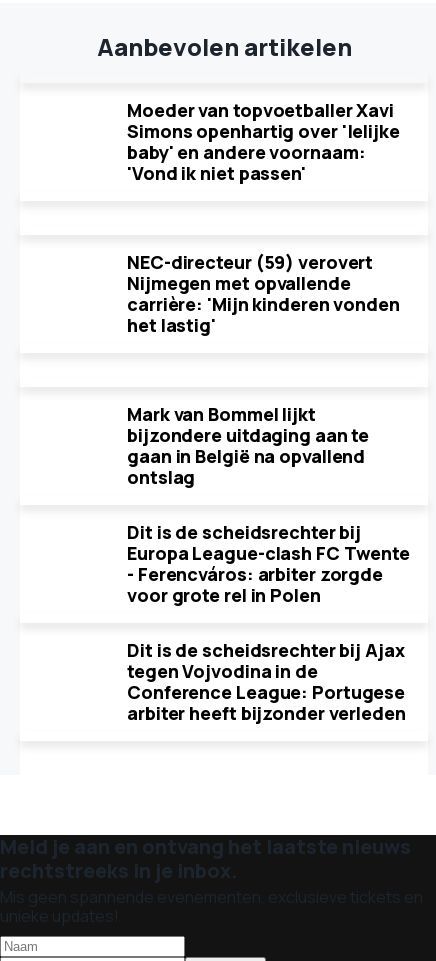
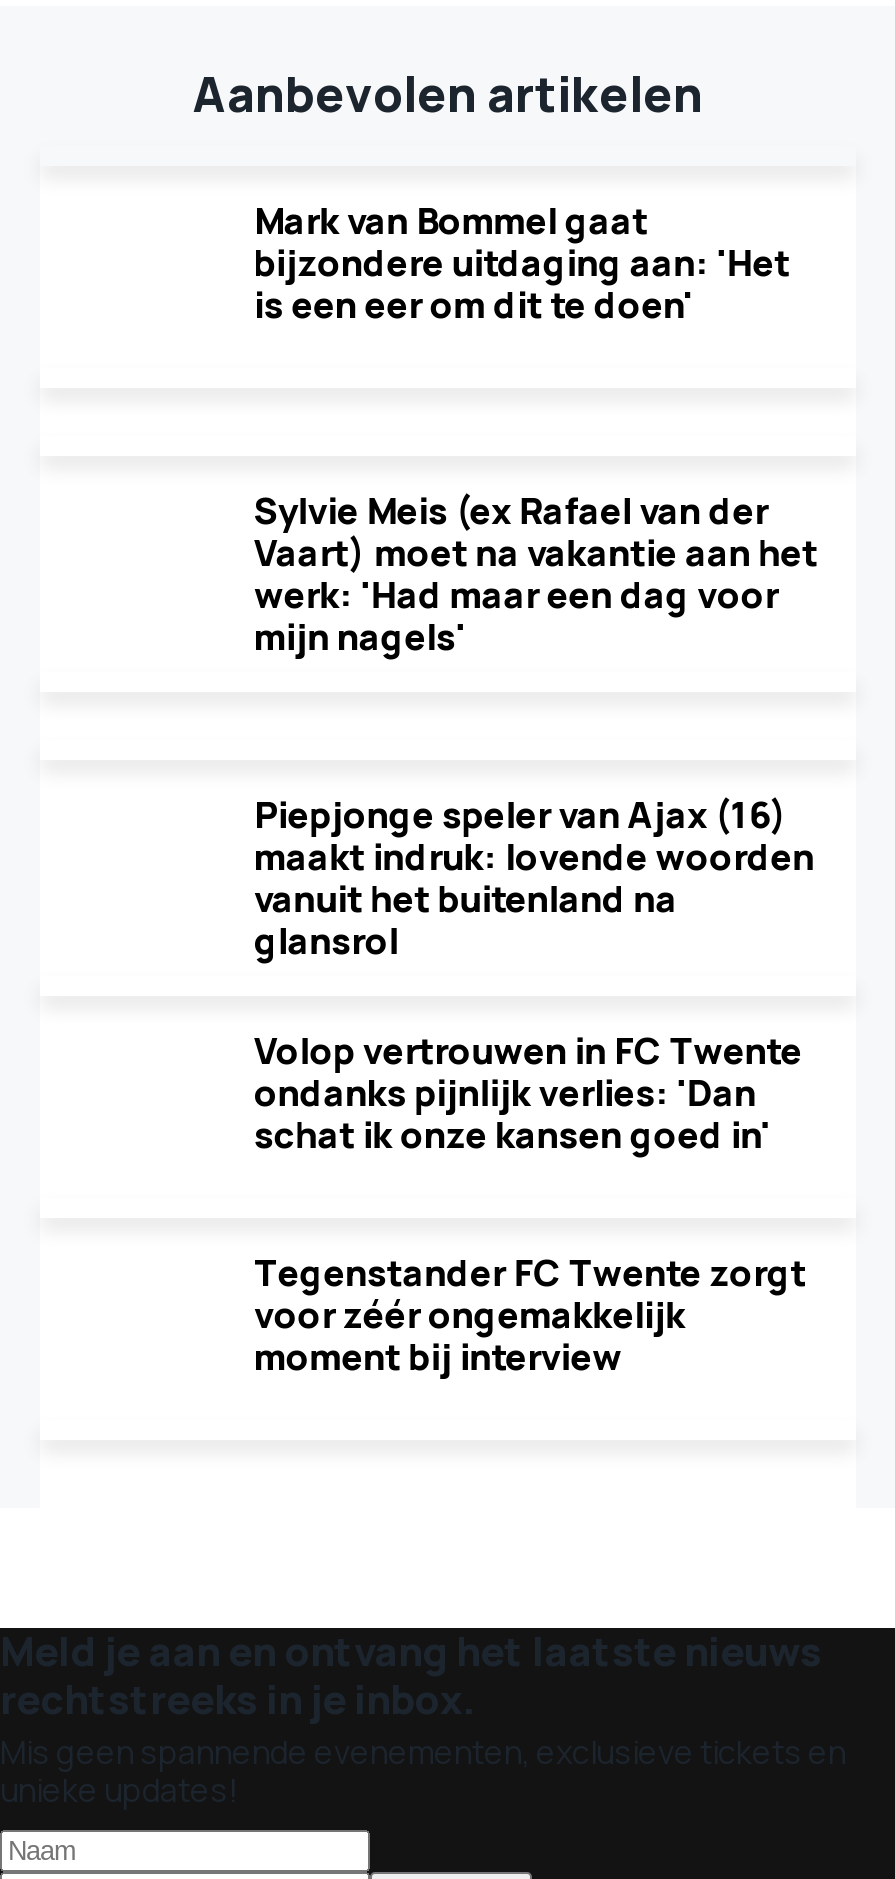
[127,98,400,185] Moeder van topvoetballer Xavi | Simons openhartig over 'lelijke | baby' en andere voornaam: | 'Vond ik niet passen' -> [254,196,790,328] Mark van Bommel gaat | bijzondere uitdaging aan: 'Het | is een eer om dit te doen'
[127,250,400,337] NEC-directeur (59) verovert | Nijmegen met opvallende | carrière: 'Mijn kinderen vonden | het lastig' -> [254,486,818,660] Sylvie Meis (ex Rafael van der | Vaart) moet na vakantie aan het | werk: 'Had maar een dag voor | mijn nagels'
[127,402,369,489] Mark van Bommel lijkt | bijzondere uitdaging aan te | gaan in België na opvallend | ontslag -> [254,790,814,964] Piepjonge speler van Ajax (16) | maakt indruk: lovende woorden | vanuit het buitenland na | glansrol
[127,520,410,607] Dit is de scheidsrechter bij | Europa League-clash FC Twente | - Ferencváros: arbiter zorgde | voor grote rel in Polen -> [254,1026,802,1158] Volop vertrouwen in FC Twente | ondanks pijnlijk verlies: 'Dan | schat ik onze kansen goed in'
[127,638,406,725] Dit is de scheidsrechter bij Ajax | tegen Vojvodina in de | Conference League: Portugese | arbiter heeft bijzonder verleden -> [254,1248,806,1380] Tegenstander FC Twente zorgt | voor zéér ongemakkelijk | moment bij interview

